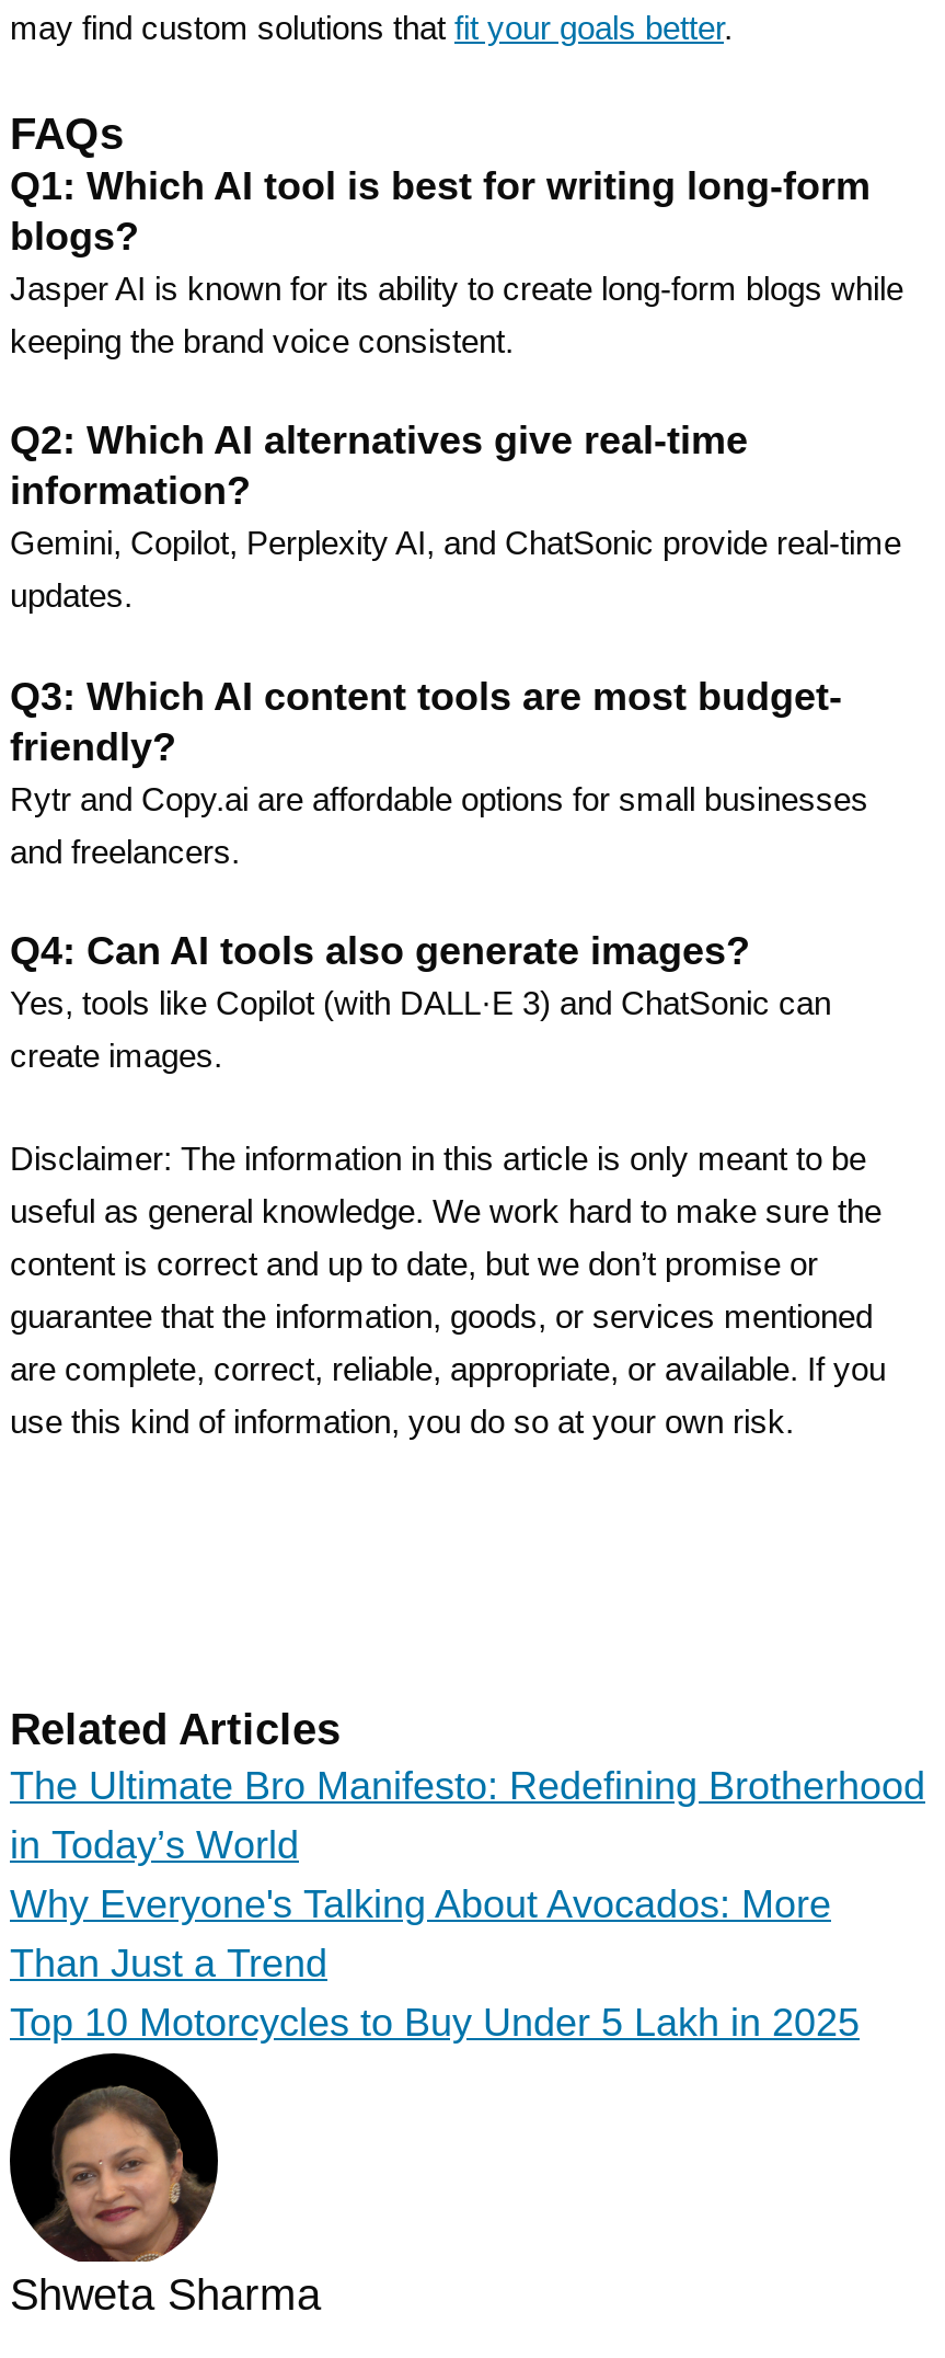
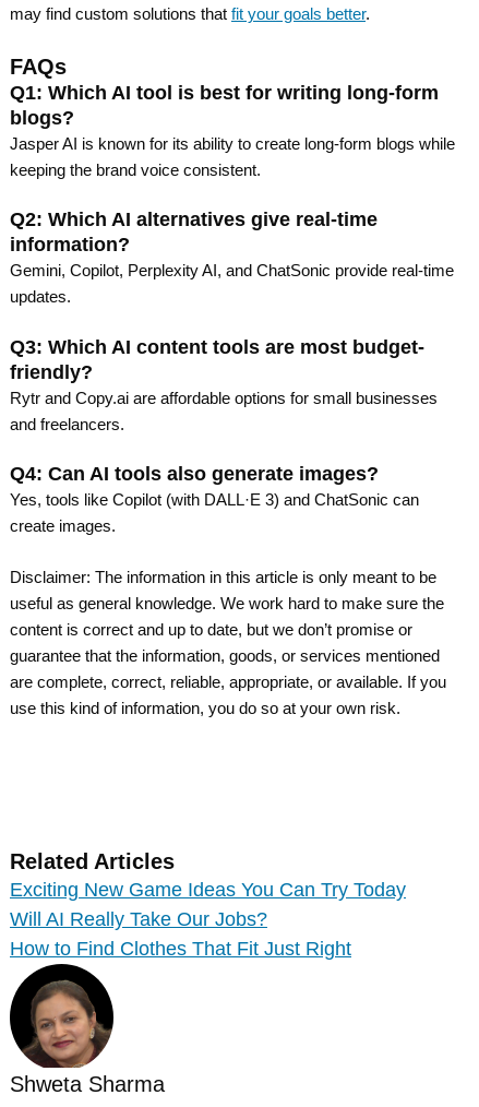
[10,1765,925,2046] The Ultimate Bro Manifesto: Redefining Brotherhood | in Today’s World | Why Everyone's Talking About Avocados: More | Than Just a Trend | Top 10 Motorcycles to Buy Under 5 Lakh in 2025 -> [10,879,406,960] Exciting New Game Ideas You Can Try Today | Will AI Really Take Our Jobs? | How to Find Clothes That Fit Just Right

